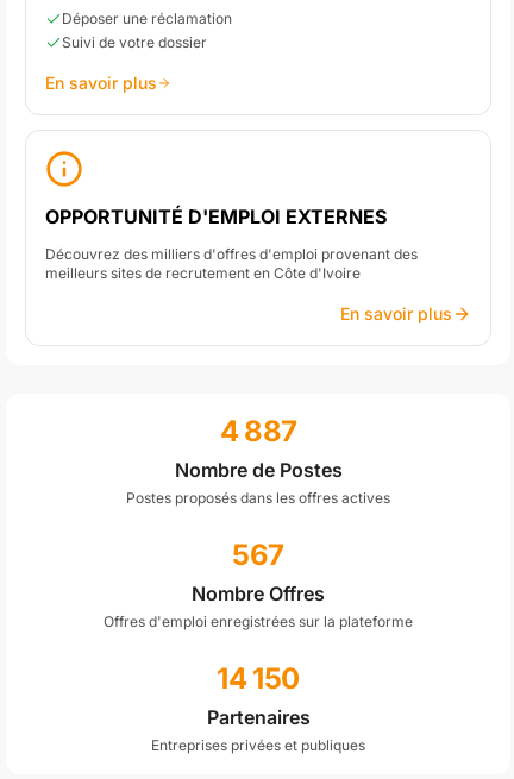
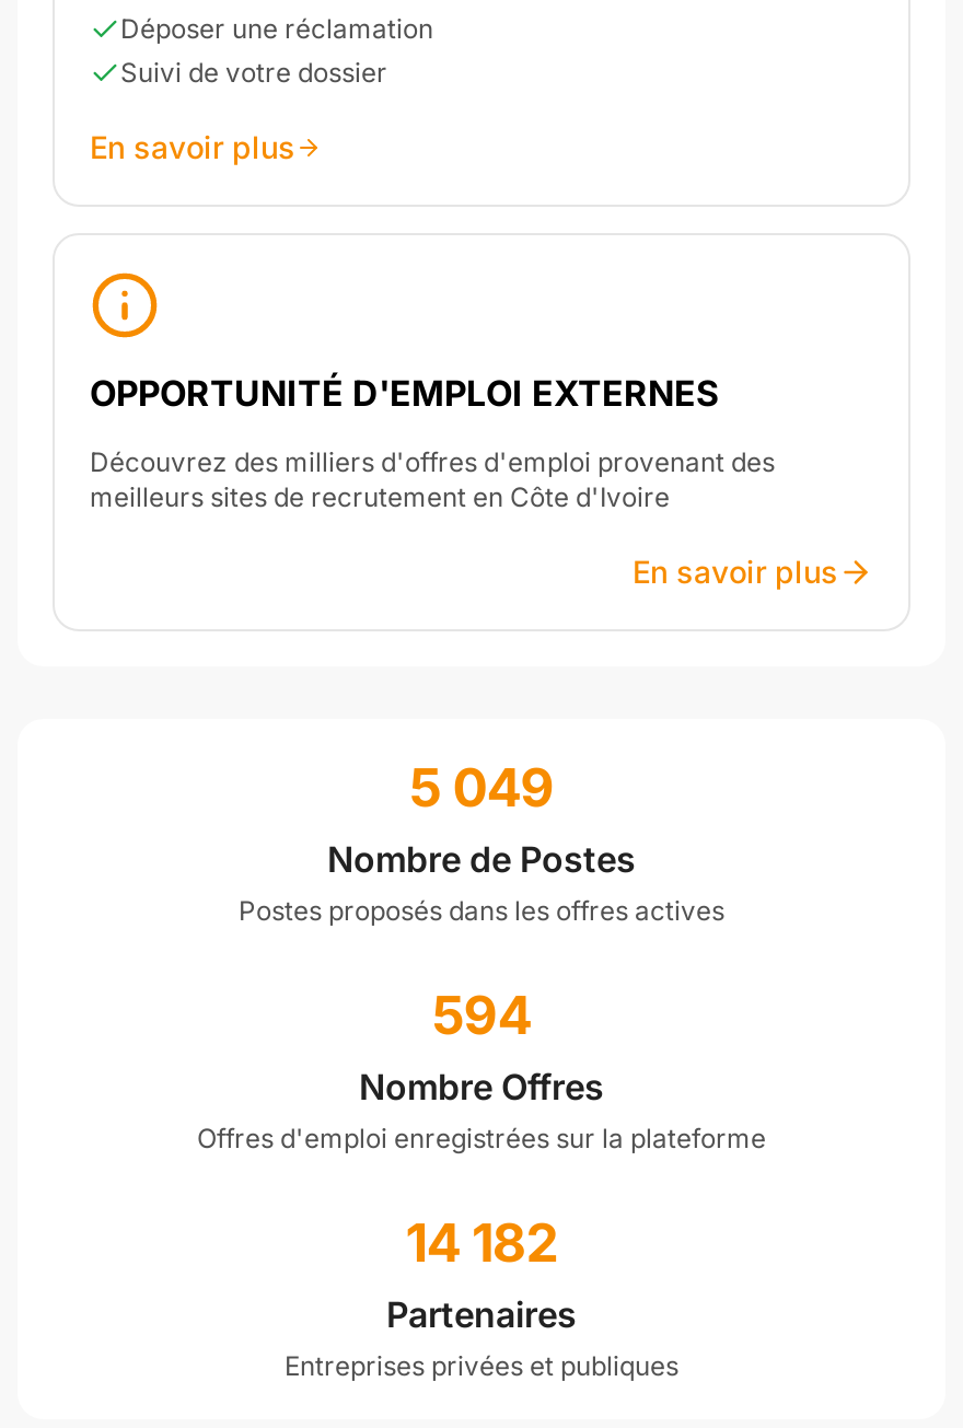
[220,414,297,448] 4 887 -> [409,756,554,820] 5 049
[232,538,284,572] 567 -> [432,984,531,1047] 594
[217,661,299,696] 14 150 -> [406,1211,557,1275] 14 182

